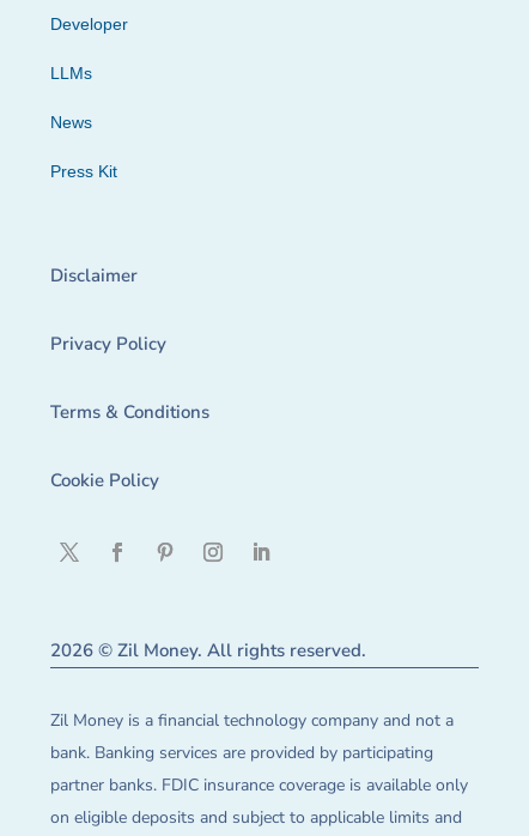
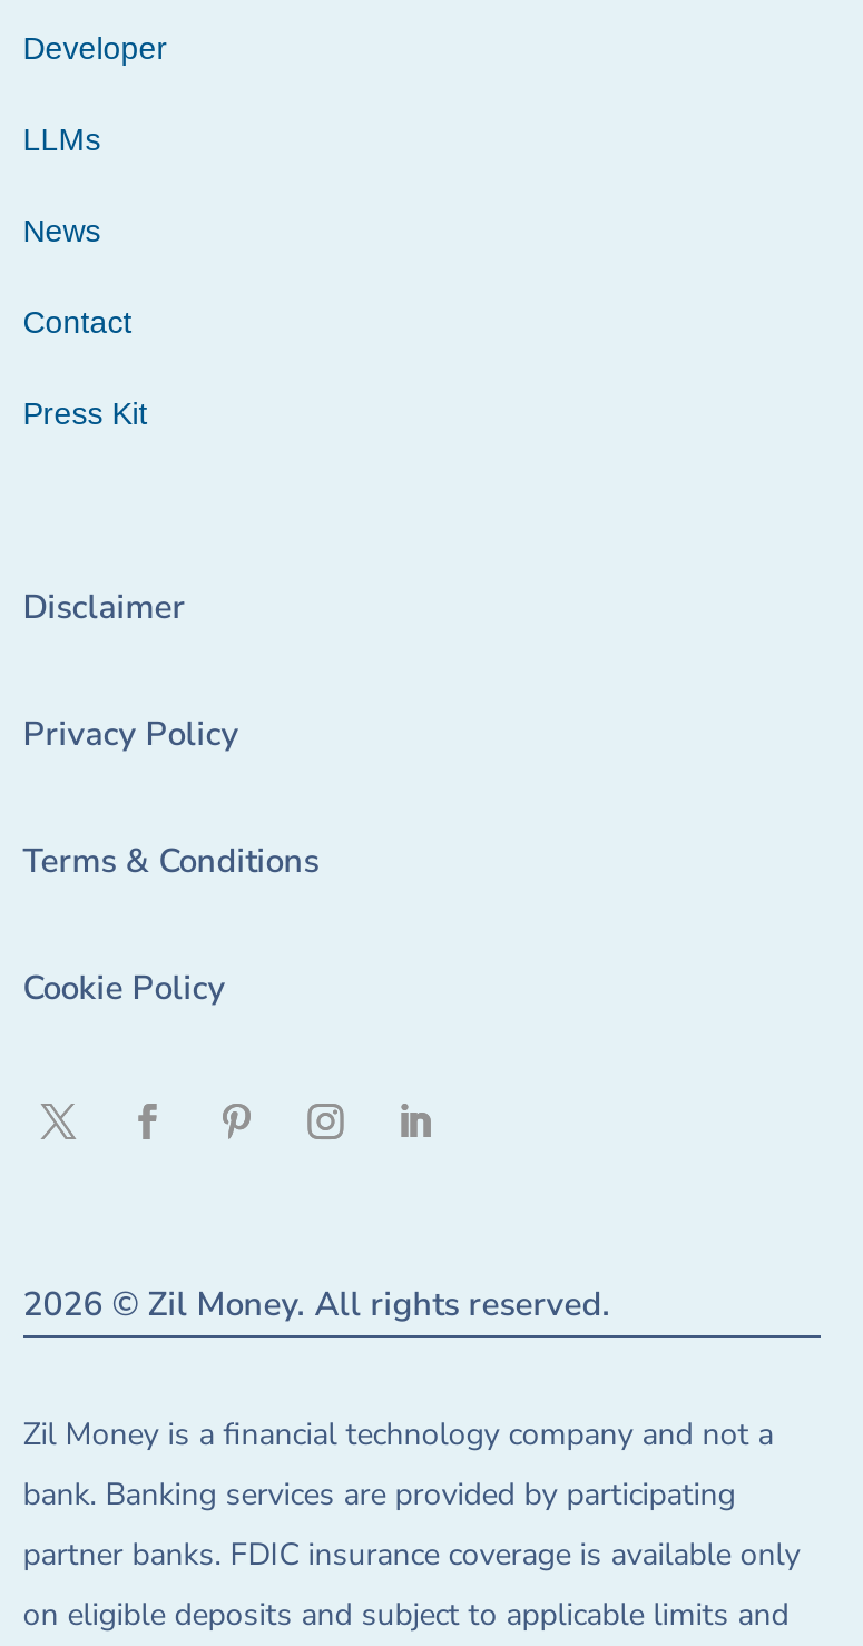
none -> [23,304,132,339] Contact

